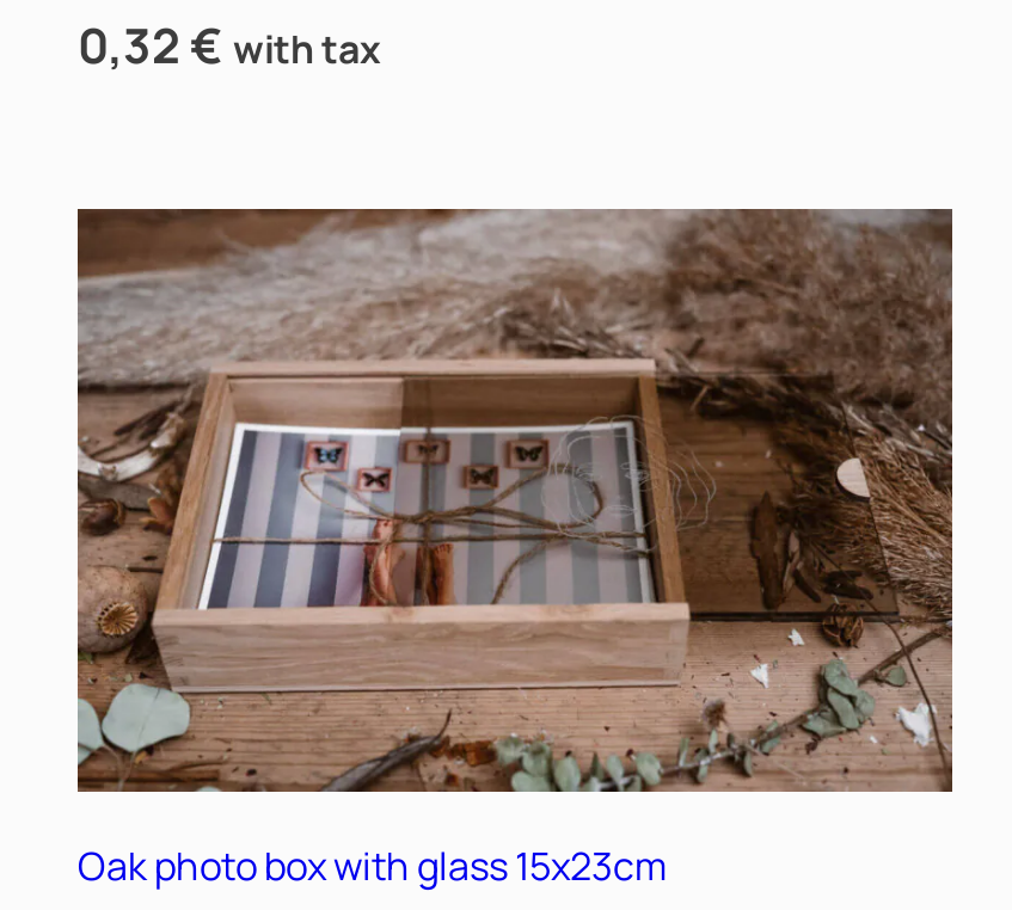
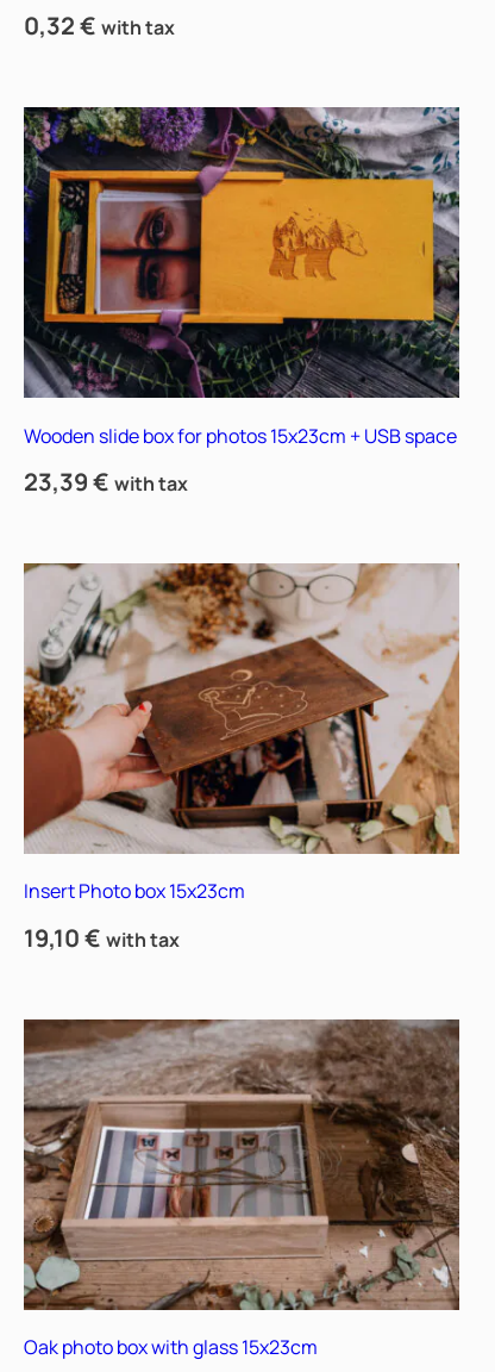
none -> [23,106,460,498] [image] | Wooden slide box for photos 15x23cm + USB space | 23,39 € with tax
none -> [23,562,460,954] [image] | Insert Photo box 15x23cm | 19,10 € with tax

